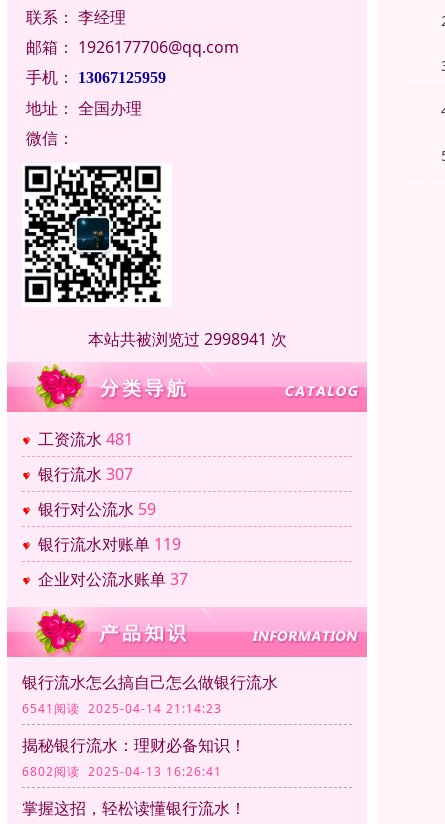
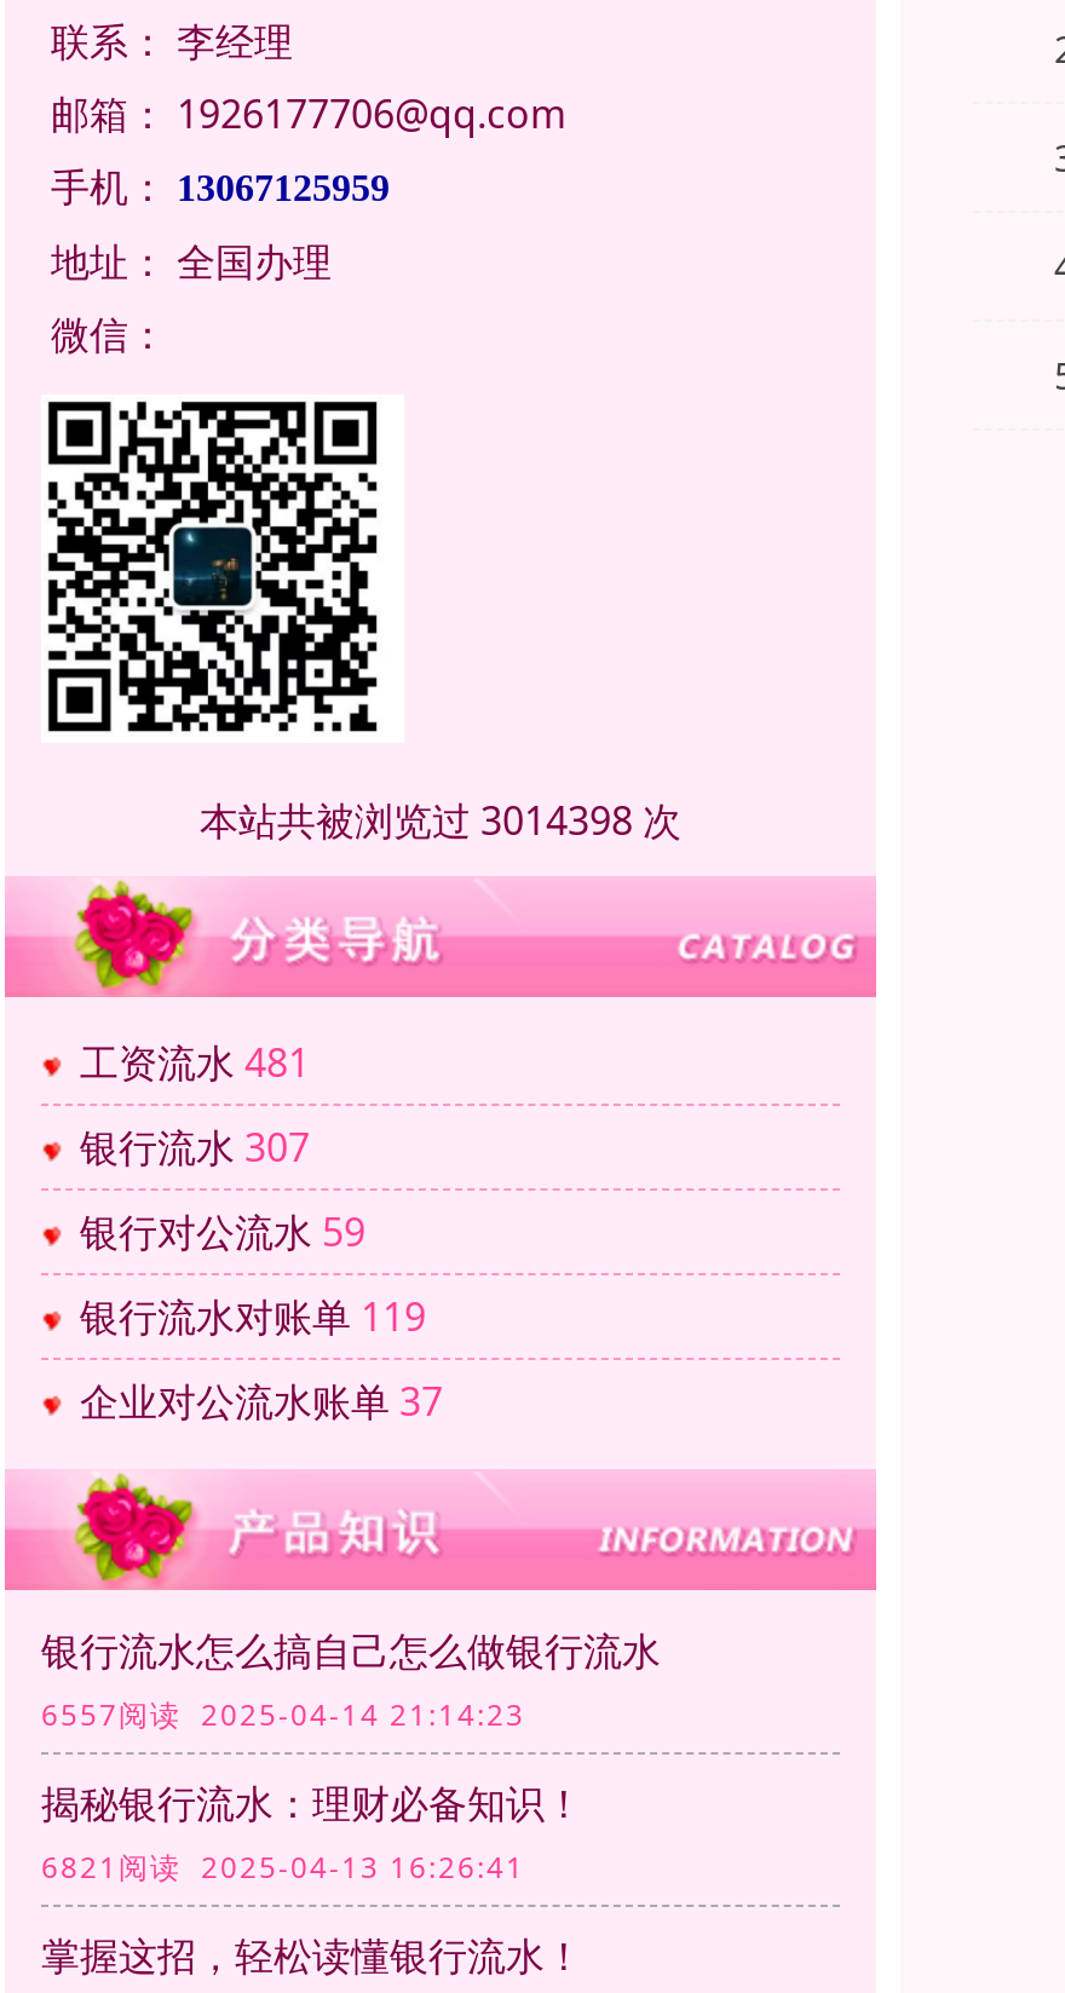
[87,328,286,350] 本站共被浏览过 2998941 次 -> [200,793,681,846] 本站共被浏览过 3014398 次
[22,700,222,717] 6541阅读 2025-04-14 21:14:23 -> [41,1693,525,1734] 6557阅读 2025-04-14 21:14:23
[22,763,222,780] 6802阅读 2025-04-13 16:26:41 -> [41,1846,525,1887] 6821阅读 2025-04-13 16:26:41

